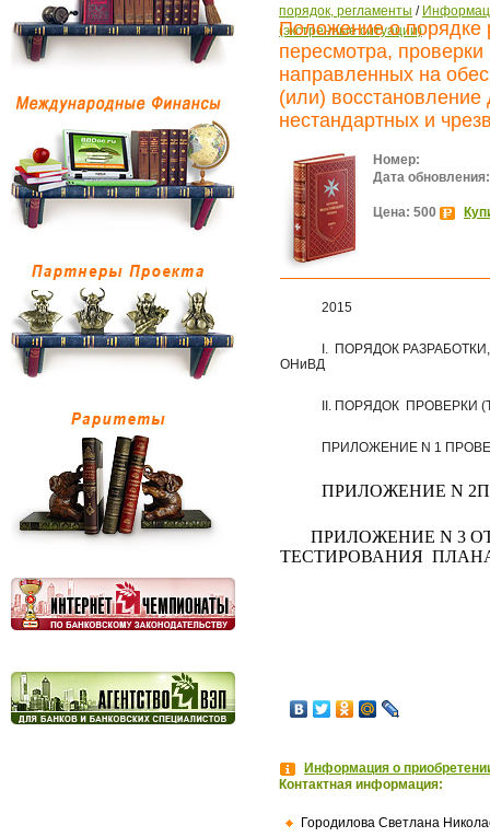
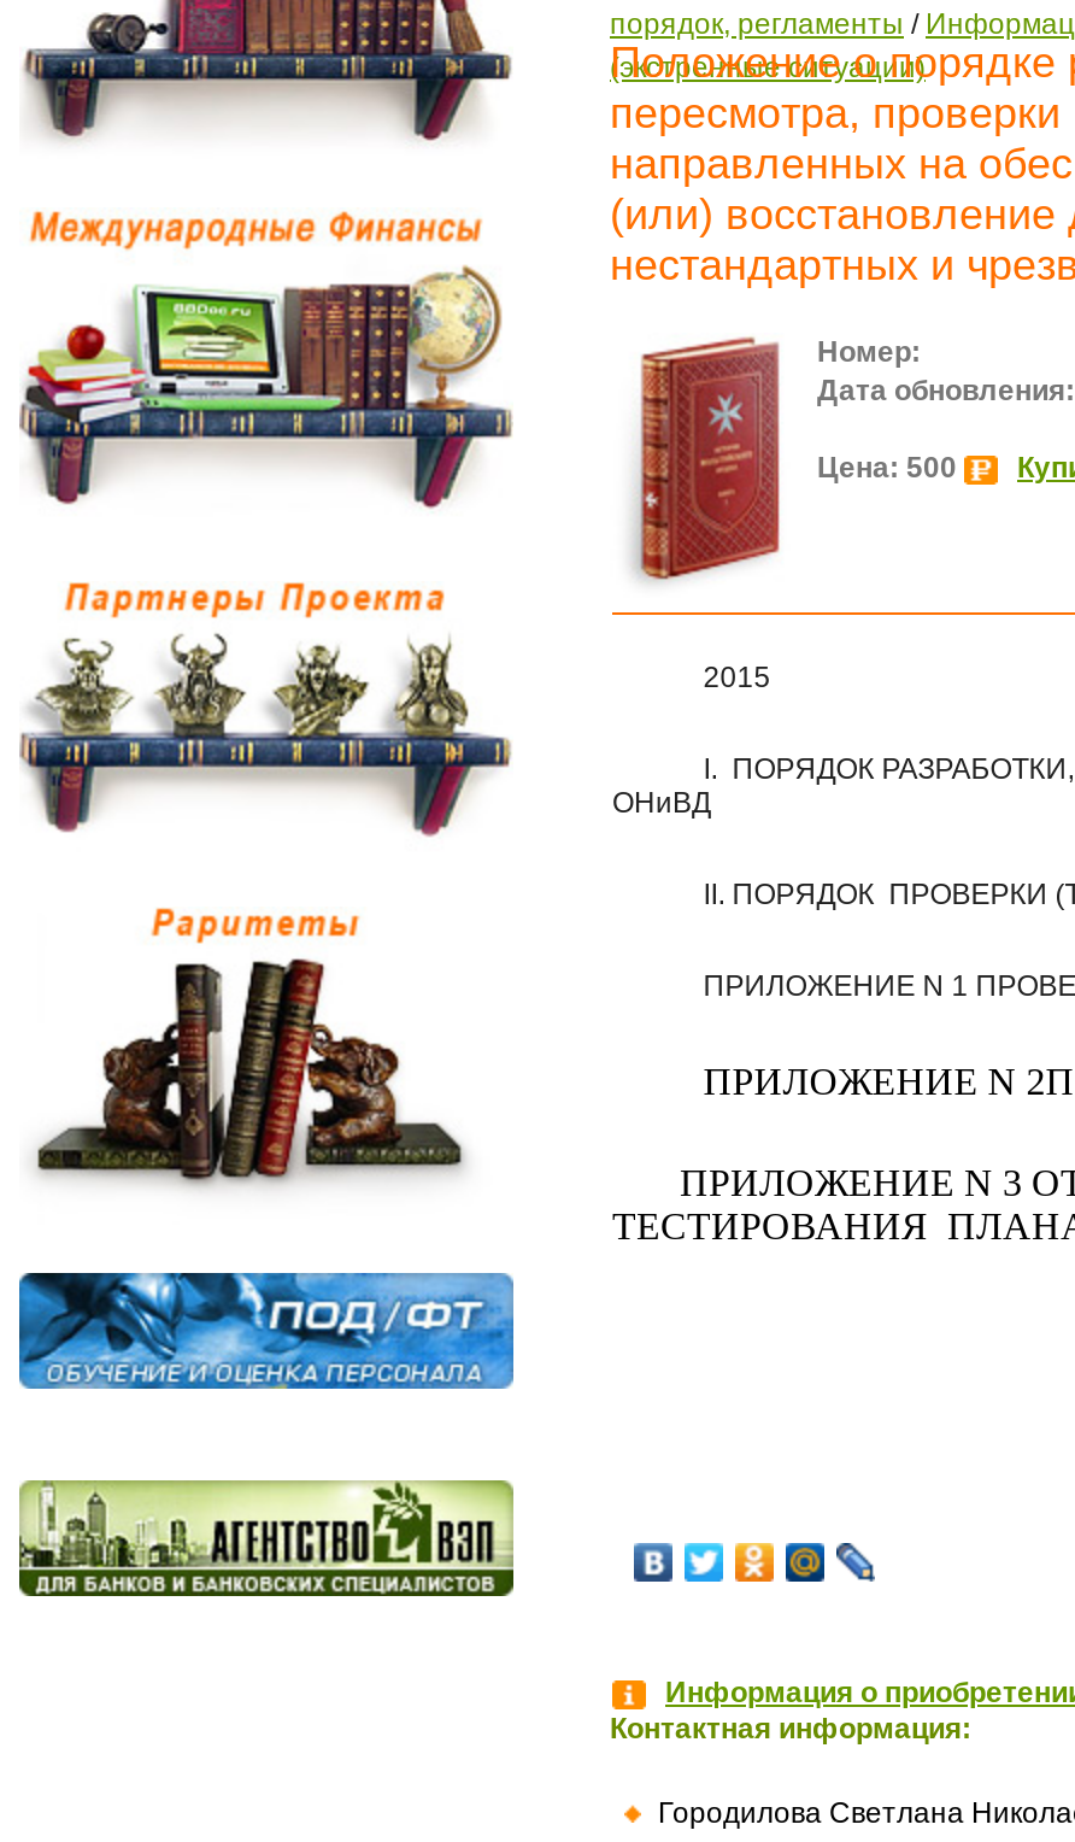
[10,578,236,631] [image] -> [17,1271,516,1391] [image]

